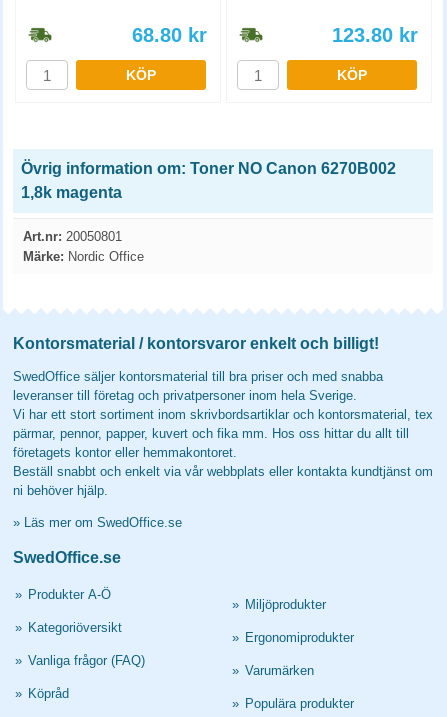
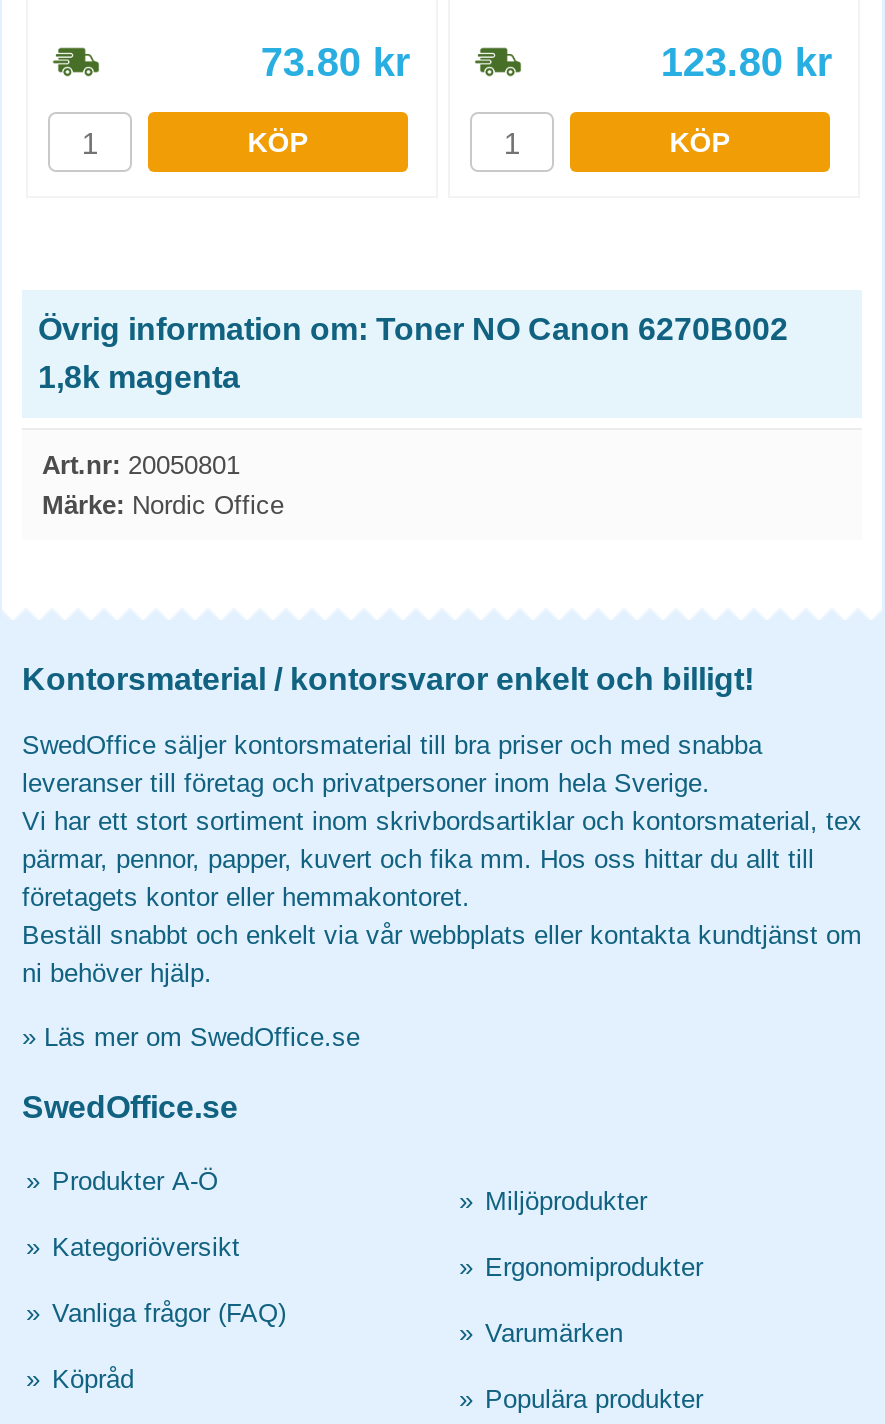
[132,24,207,46] 68.80 kr -> [261,40,411,84] 73.80 kr

